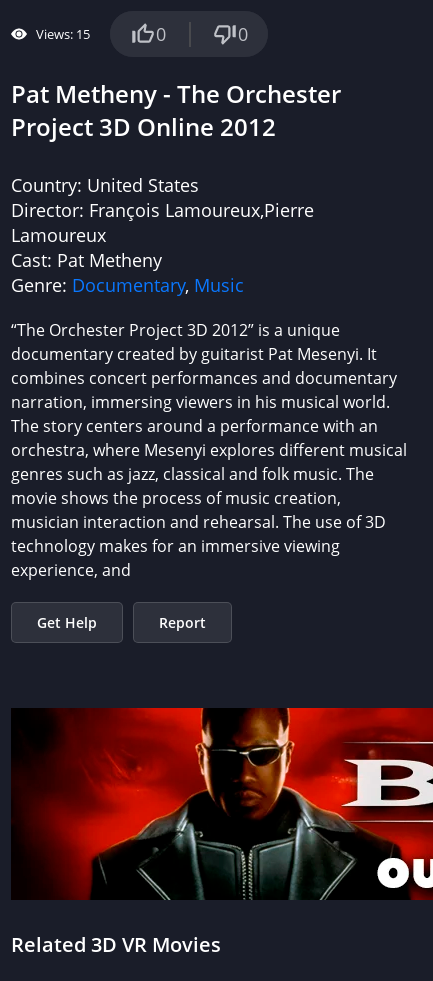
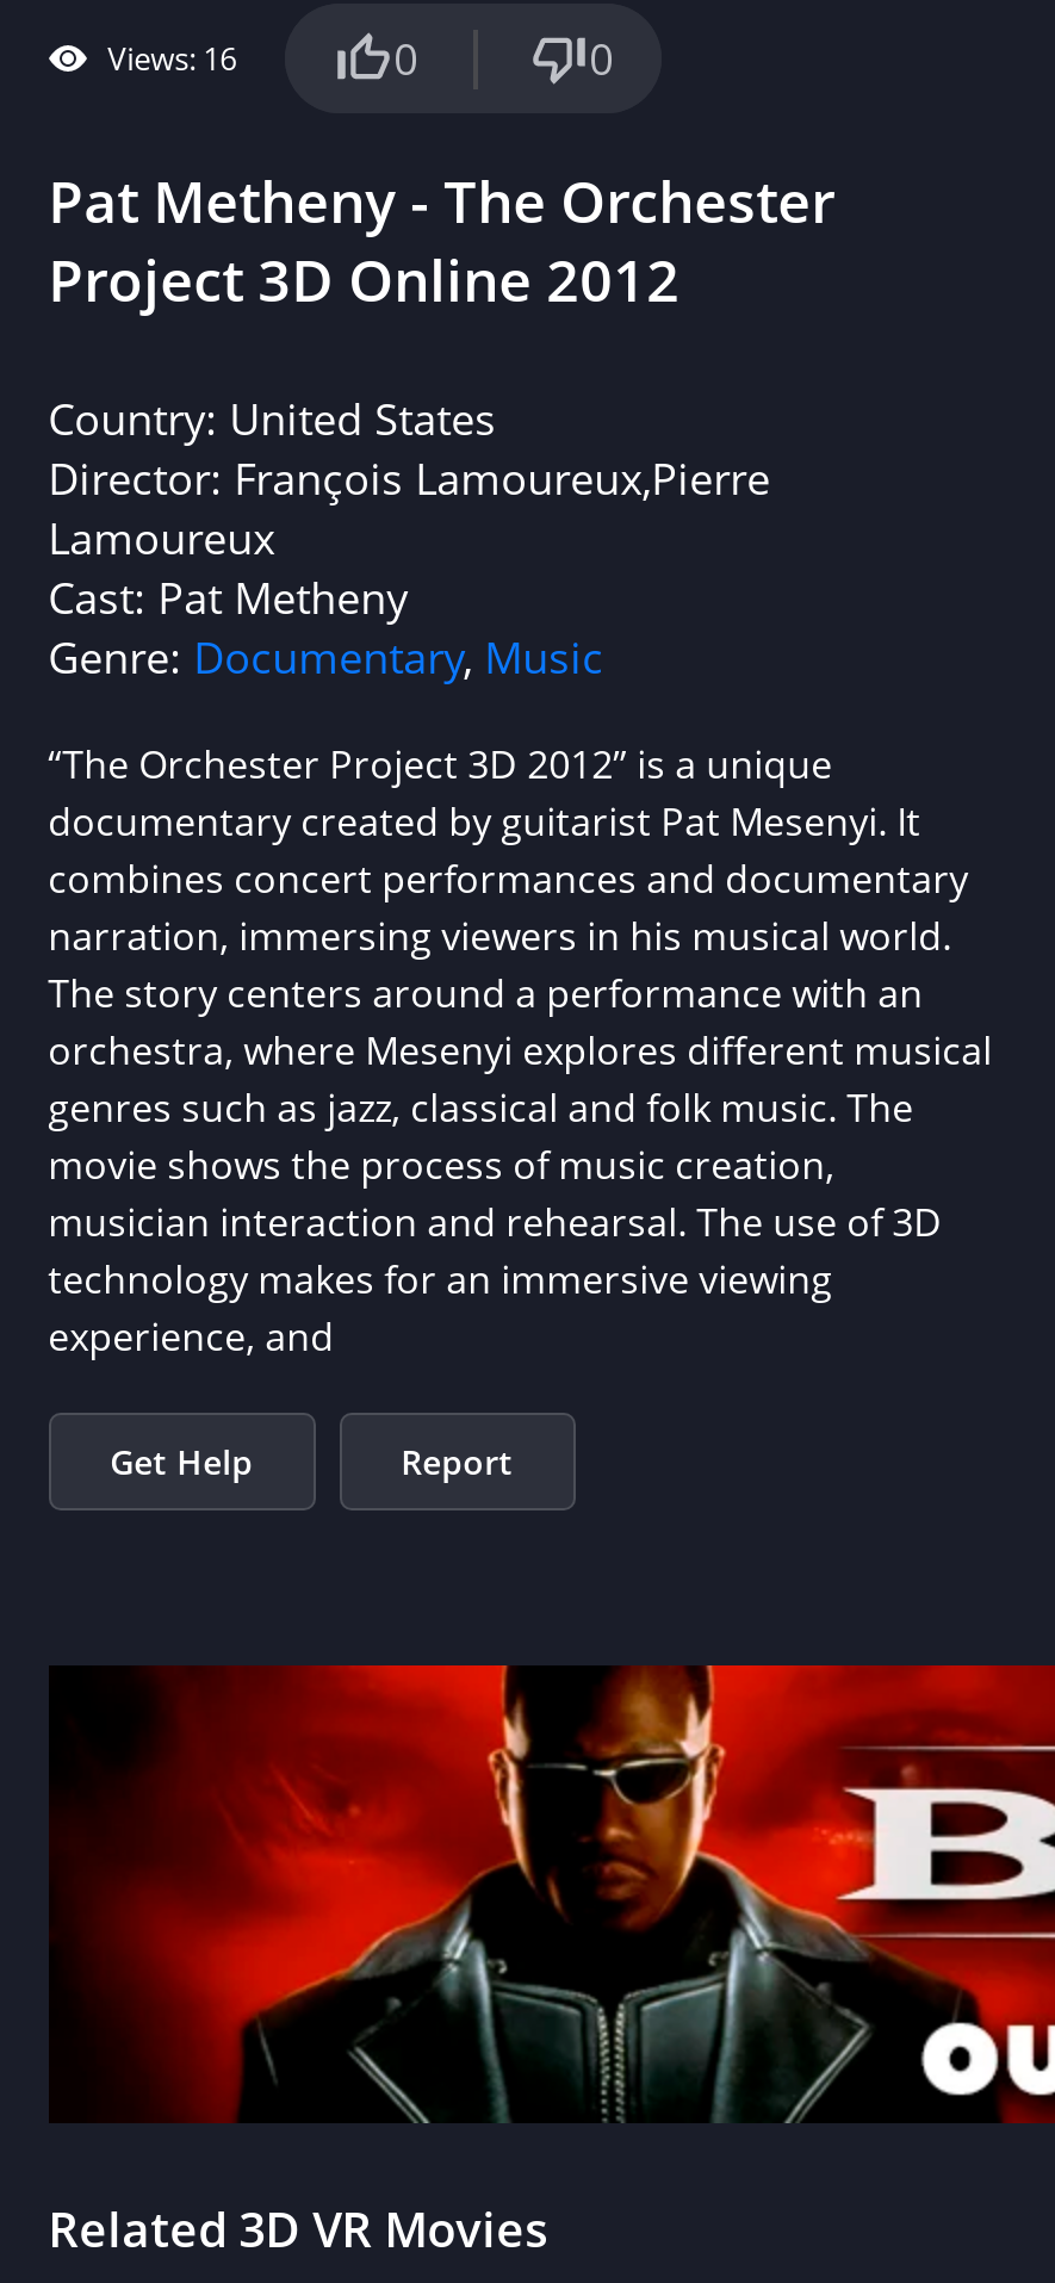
[36,25,90,43] Views: 15 -> [108,37,236,80] Views: 16

